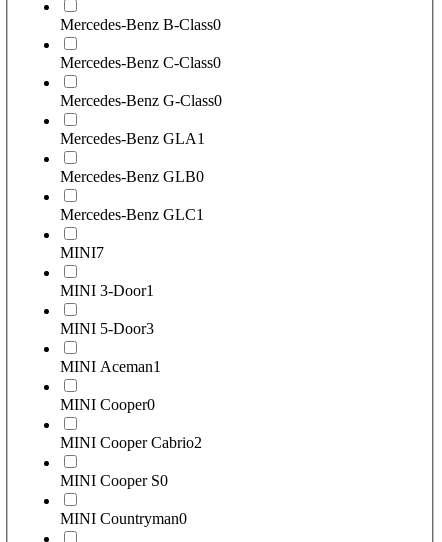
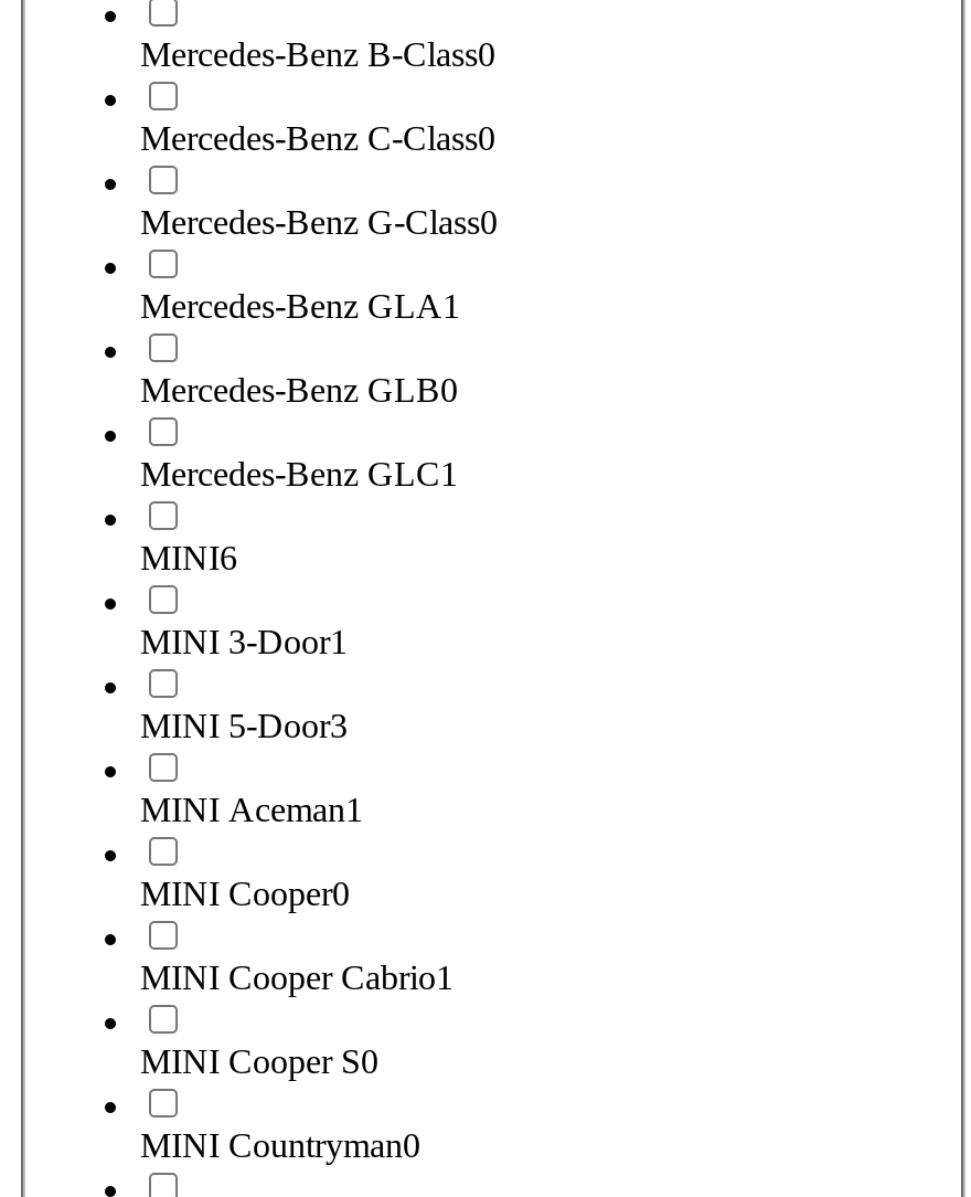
[60,244,104,261] MINI7 -> [140,538,237,576] MINI6
[60,434,202,451] MINI Cooper Cabrio2 -> [140,958,454,995] MINI Cooper Cabrio1

